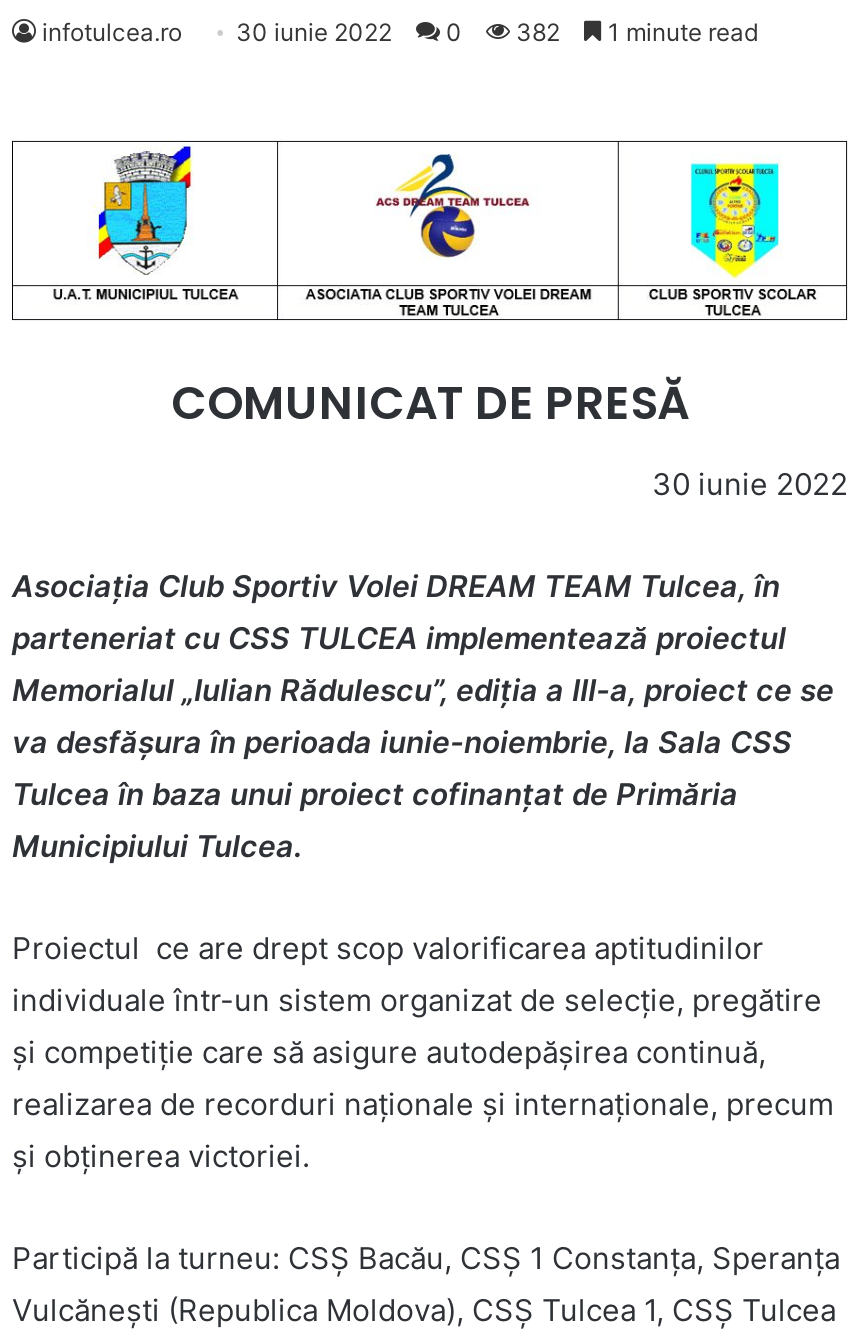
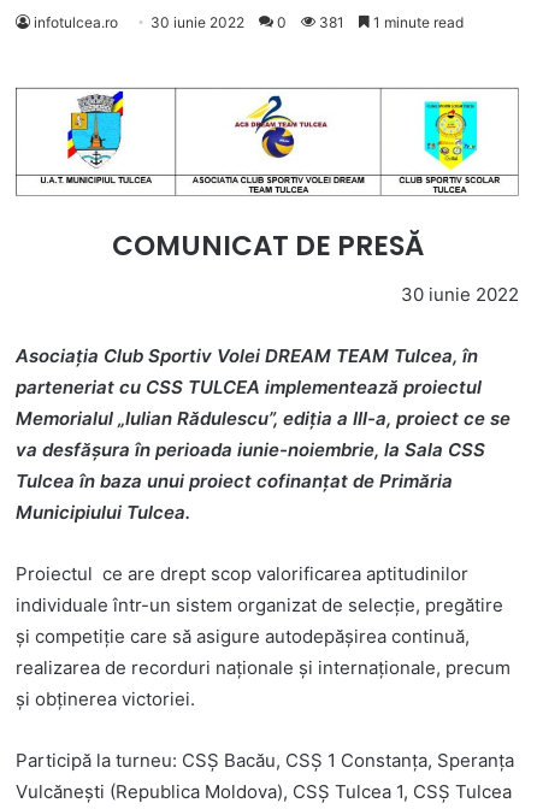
[42,17,758,47] infotulcea.ro 30 iunie 2022 0 382 1 minute read -> [34,13,464,31] infotulcea.ro 30 iunie 2022 0 381 1 minute read

